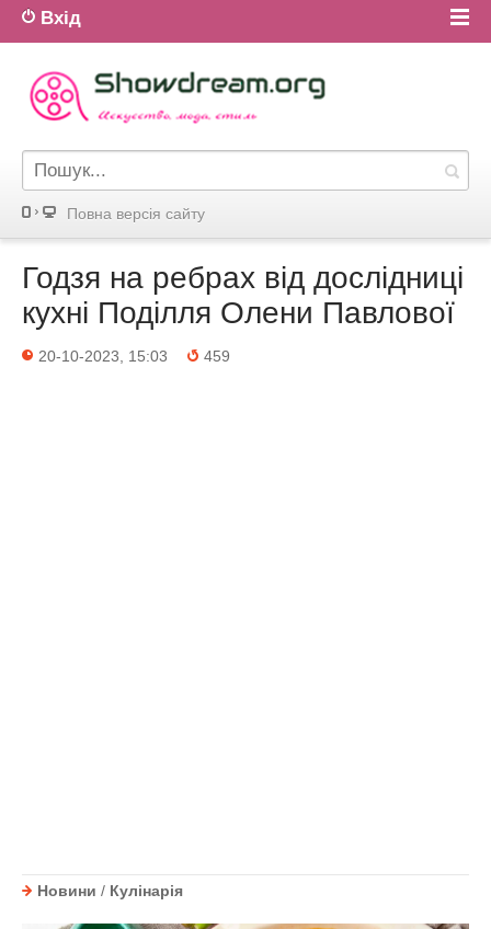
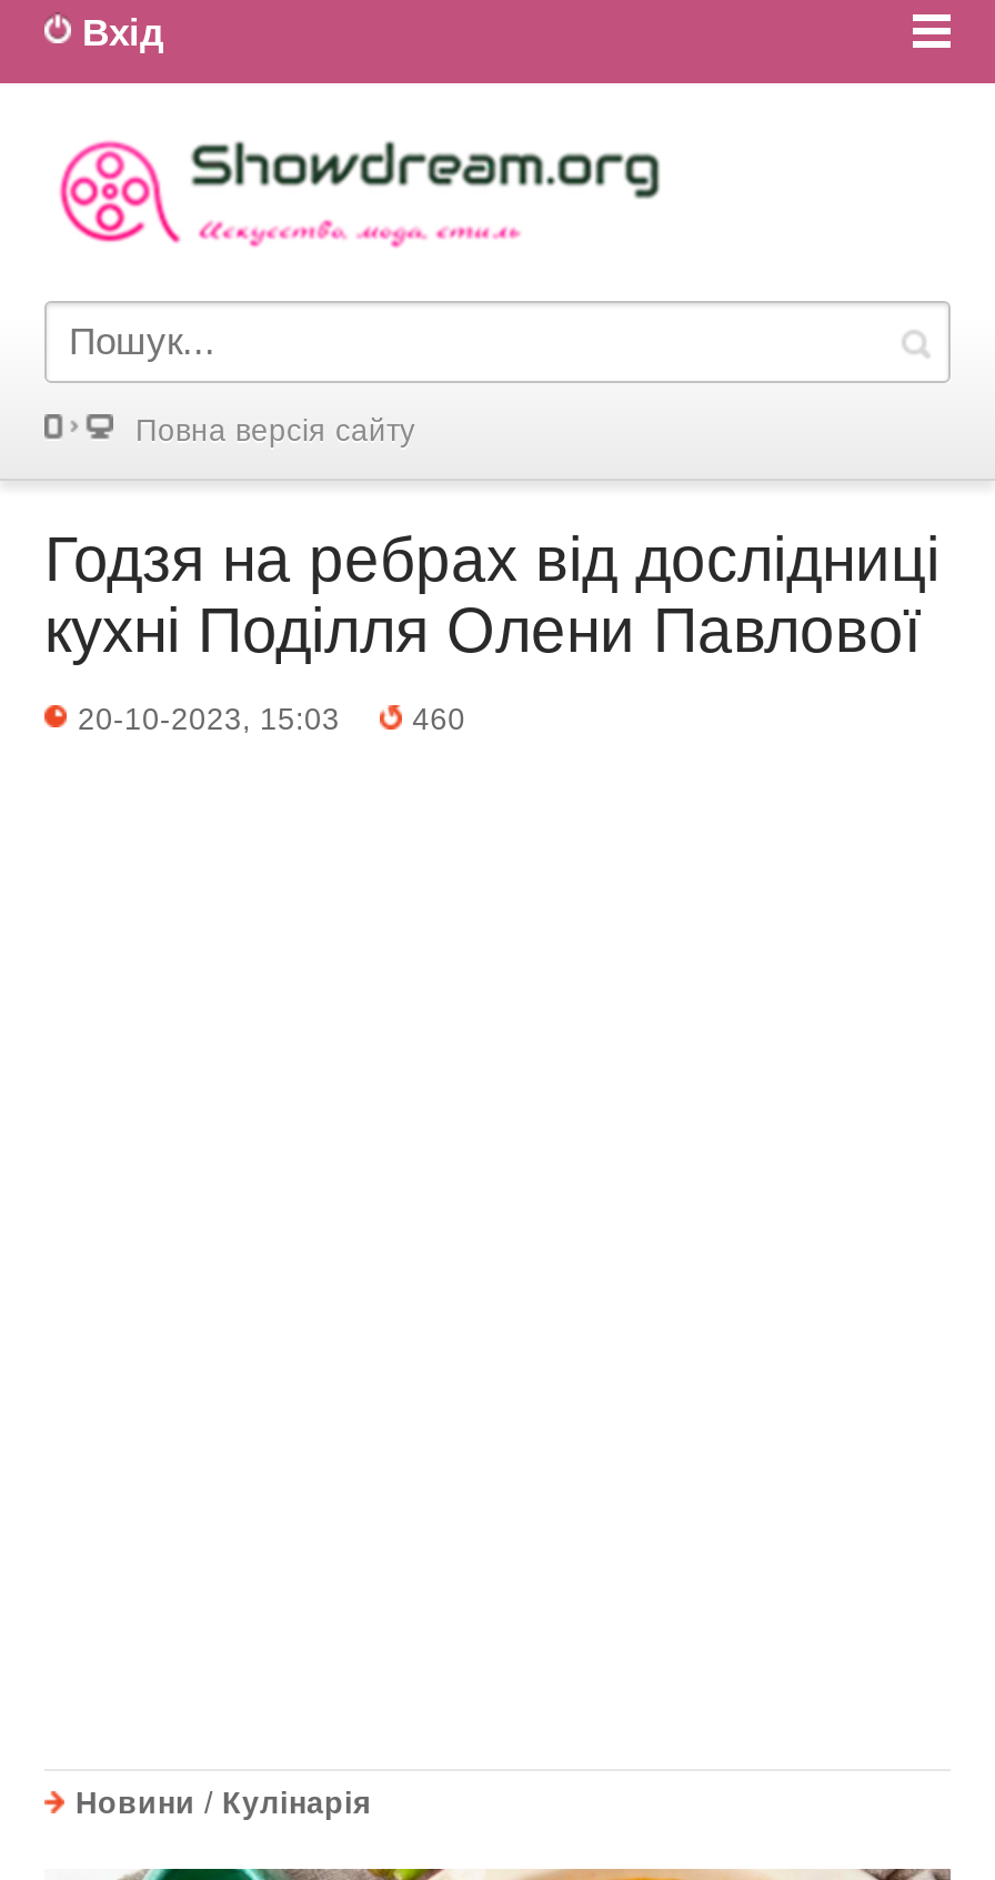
[203,348,230,365] 459 -> [412,703,466,736] 460

